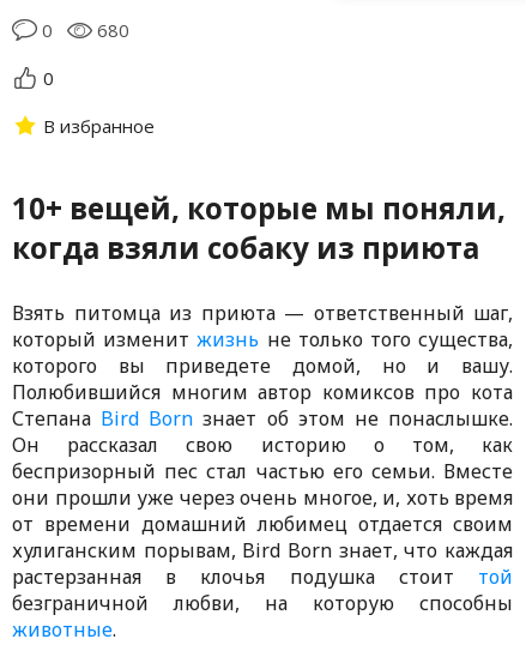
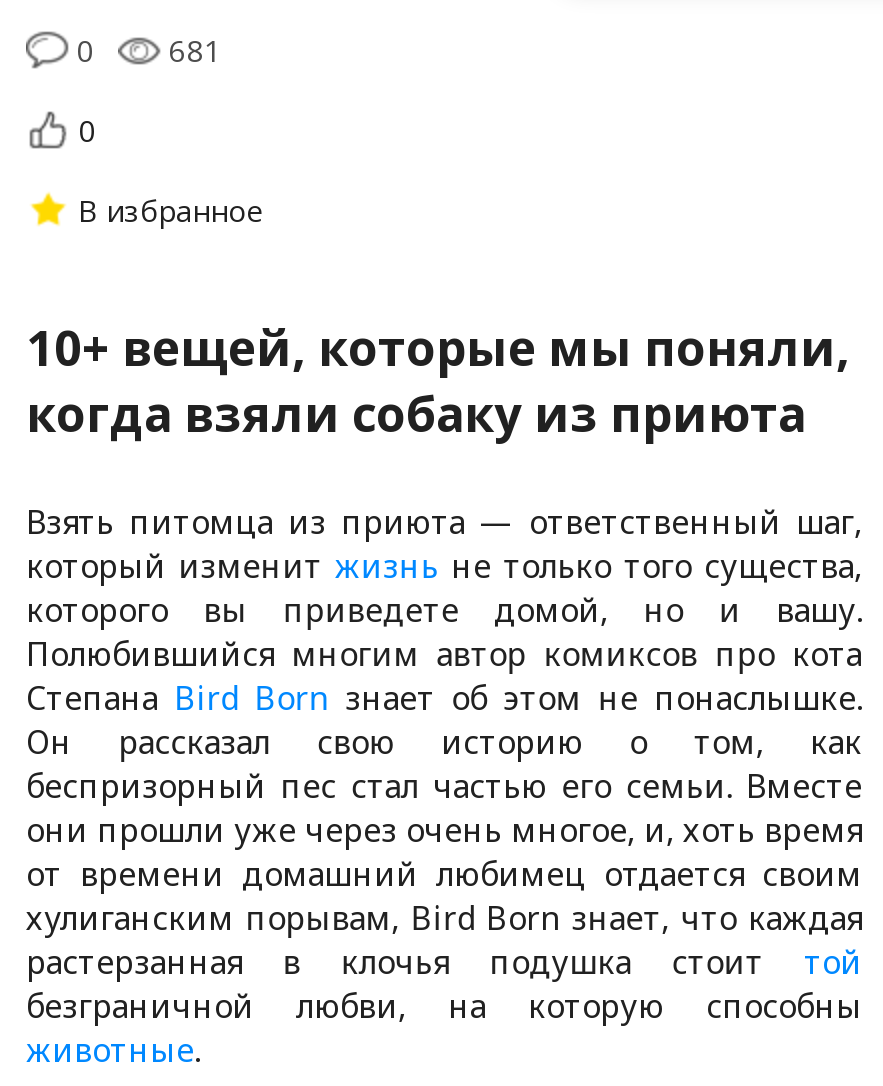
[42,18,129,42] 0 680 -> [76,30,222,70] 0 681

